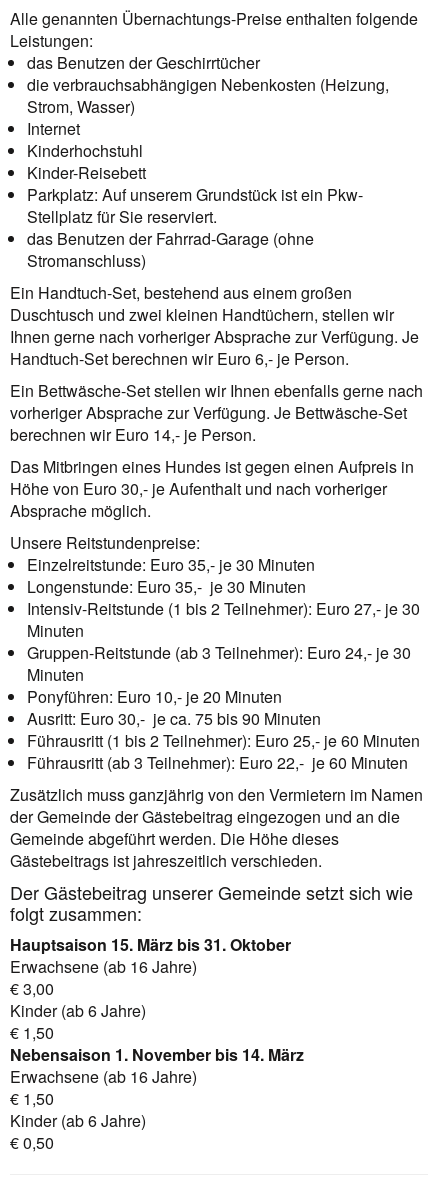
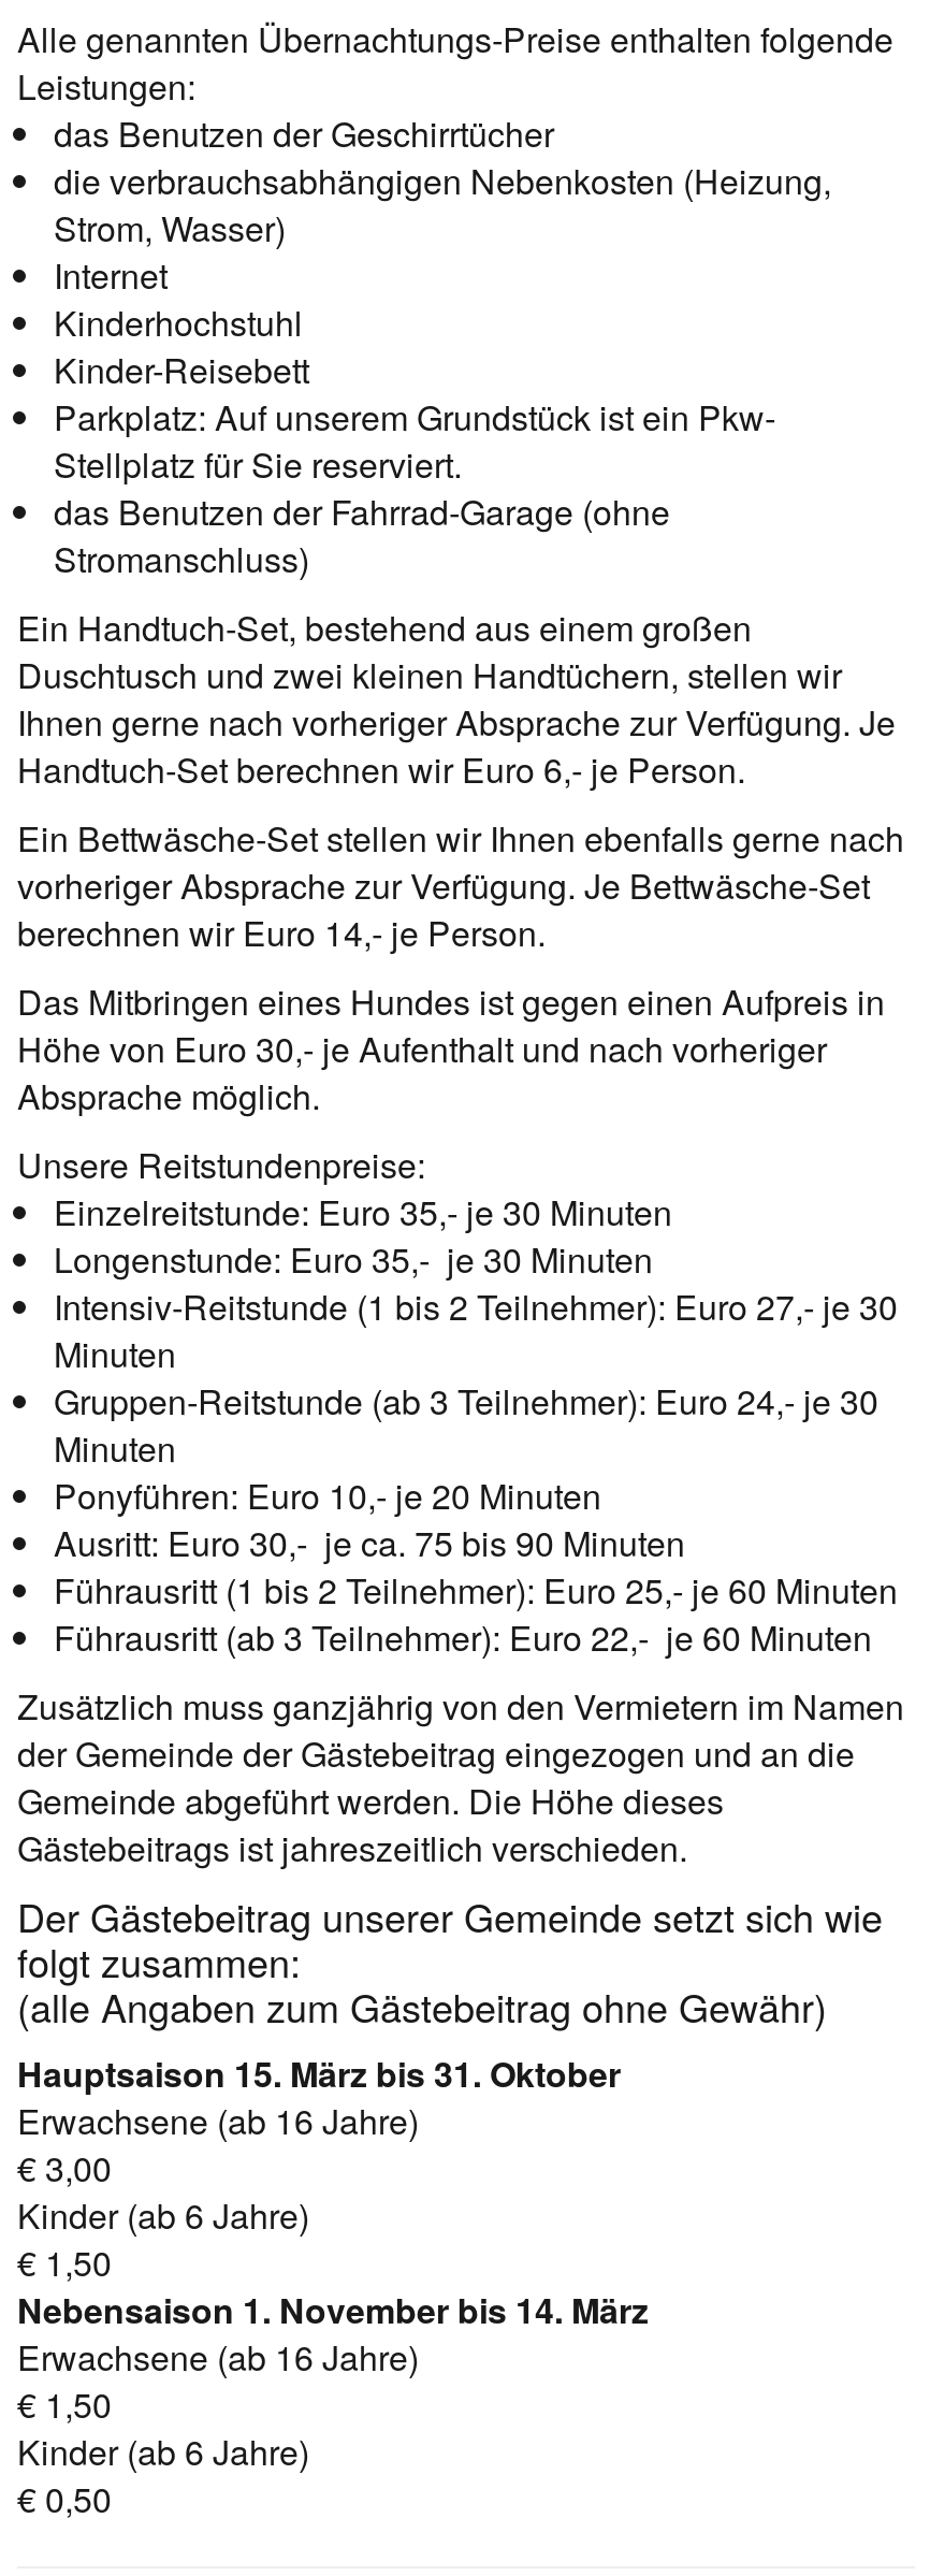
none -> [17,1979,827,2034] (alle Angaben zum Gästebeitrag ohne Gewähr)

